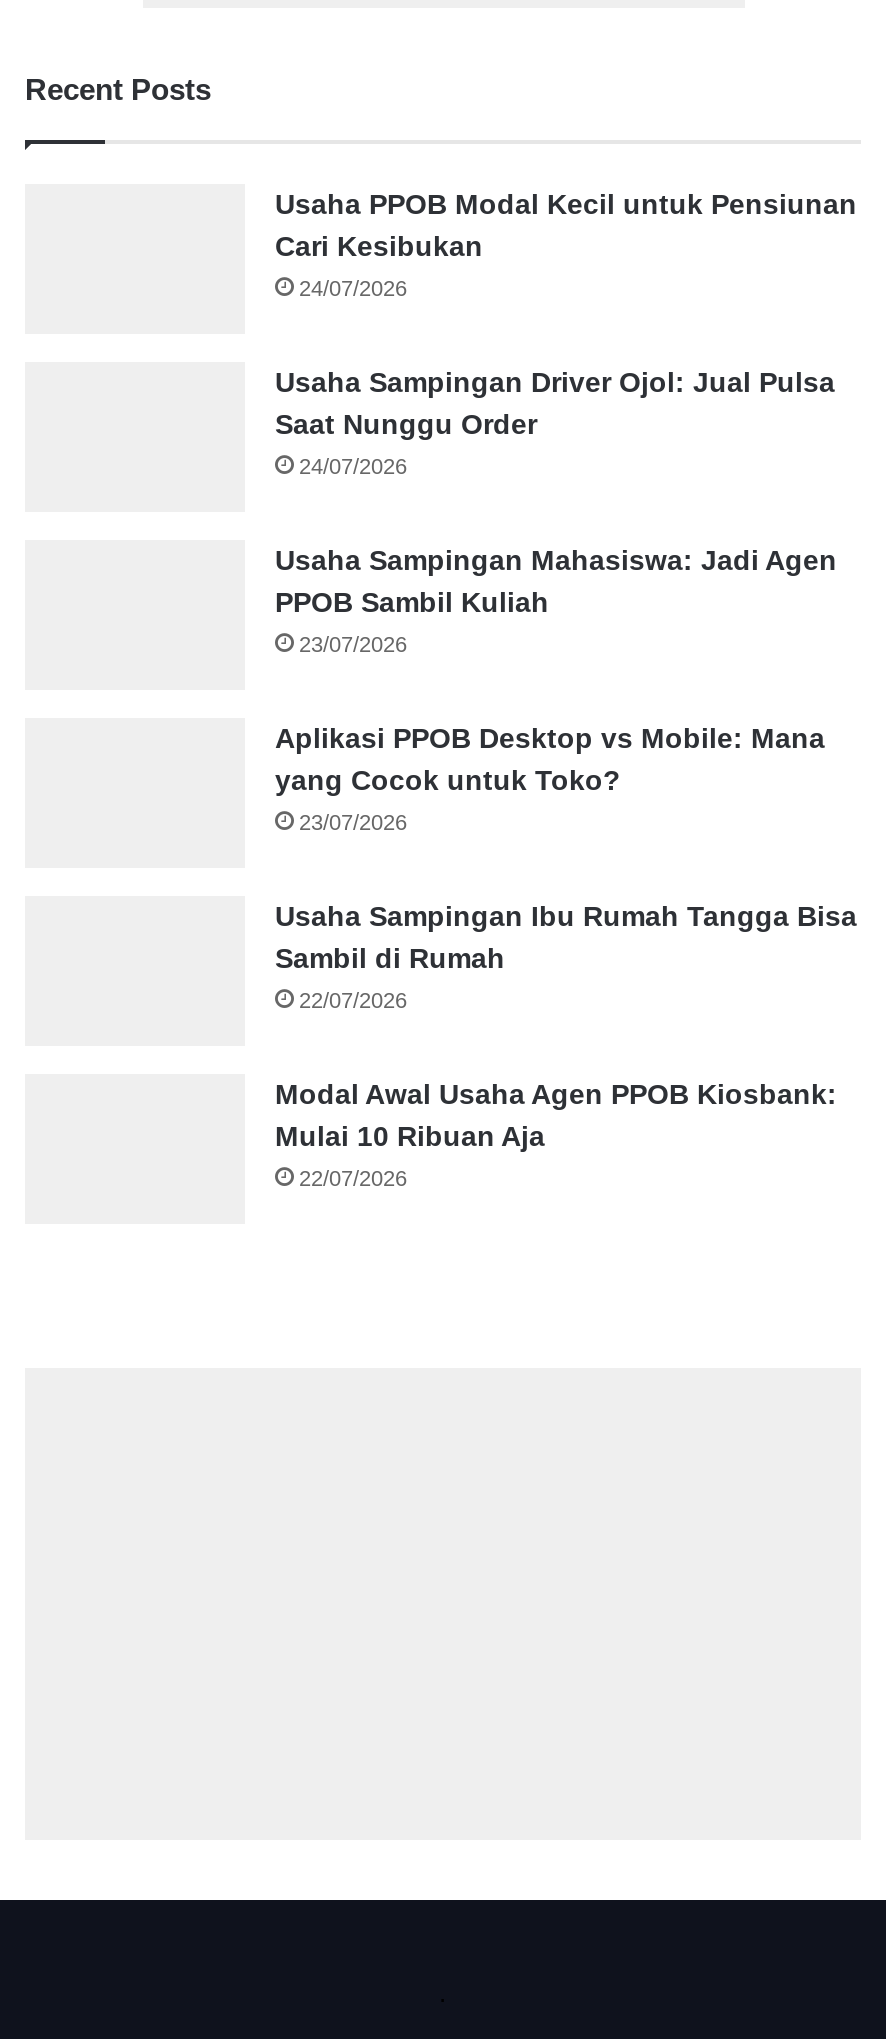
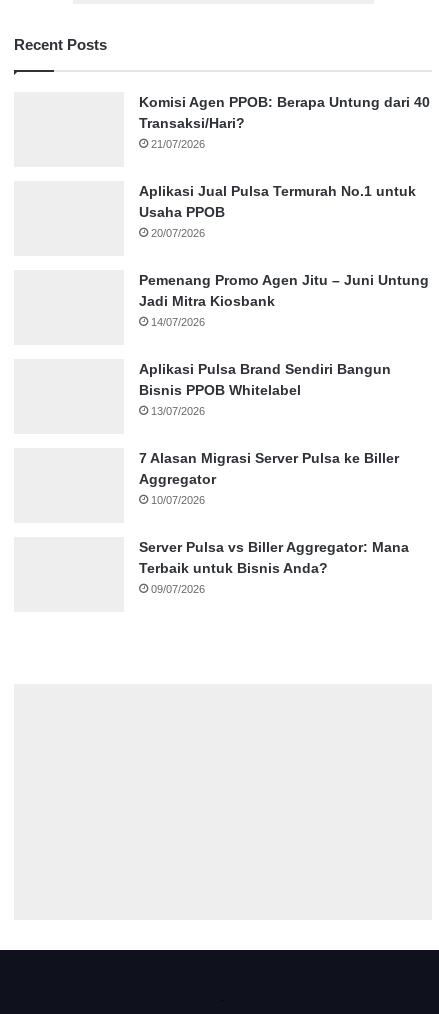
[275,188,857,300] Usaha PPOB Modal Kecil untuk Pensiunan | Cari Kesibukan | 24/07/2026 -> [139,94,430,150] Komisi Agen PPOB: Berapa Untung dari 40 | Transaksi/Hari? | 21/07/2026
[275,366,835,478] Usaha Sampingan Driver Ojol: Jual Pulsa | Saat Nunggu Order | 24/07/2026 -> [139,183,416,239] Aplikasi Jual Pulsa Termurah No.1 untuk | Usaha PPOB | 20/07/2026
[275,544,837,656] Usaha Sampingan Mahasiswa: Jadi Agen | PPOB Sambil Kuliah | 23/07/2026 -> [139,272,429,328] Pemenang Promo Agen Jitu – Juni Untung | Jadi Mitra Kiosbank | 14/07/2026
[275,722,825,834] Aplikasi PPOB Desktop vs Mobile: Mana | yang Cocok untuk Toko? | 23/07/2026 -> [139,361,391,417] Aplikasi Pulsa Brand Sendiri Bangun | Bisnis PPOB Whitelabel | 13/07/2026
[275,900,857,1012] Usaha Sampingan Ibu Rumah Tangga Bisa | Sambil di Rumah | 22/07/2026 -> [139,450,399,506] 7 Alasan Migrasi Server Pulsa ke Biller | Aggregator | 10/07/2026
[275,1078,837,1190] Modal Awal Usaha Agen PPOB Kiosbank: | Mulai 10 Ribuan Aja | 22/07/2026 -> [139,539,409,595] Server Pulsa vs Biller Aggregator: Mana | Terbaik untuk Bisnis Anda? | 09/07/2026

